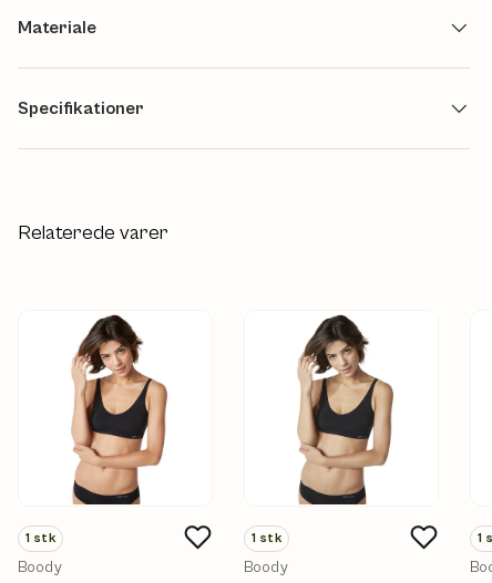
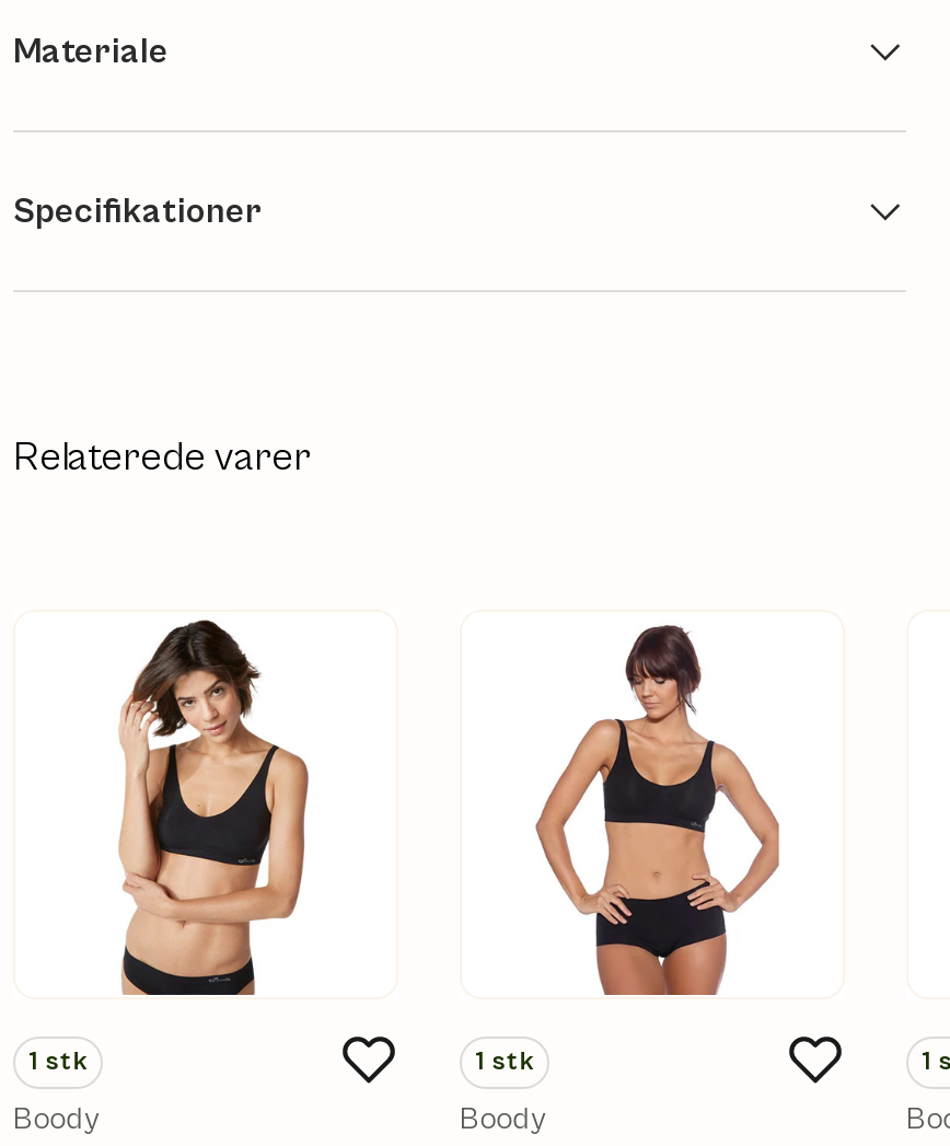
[283,314,406,506] [image] -> [534,621,781,997] [image]

